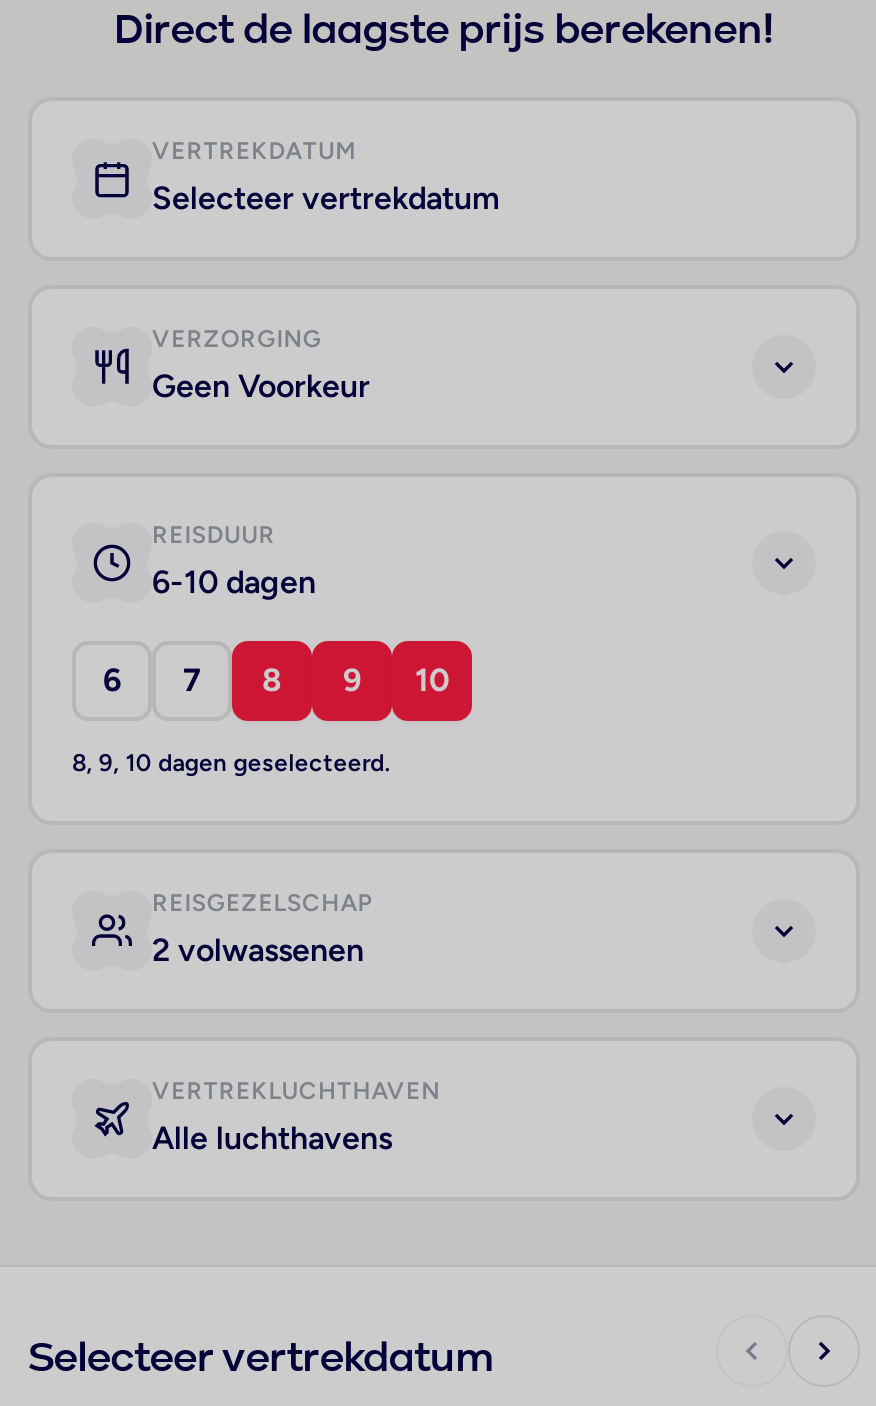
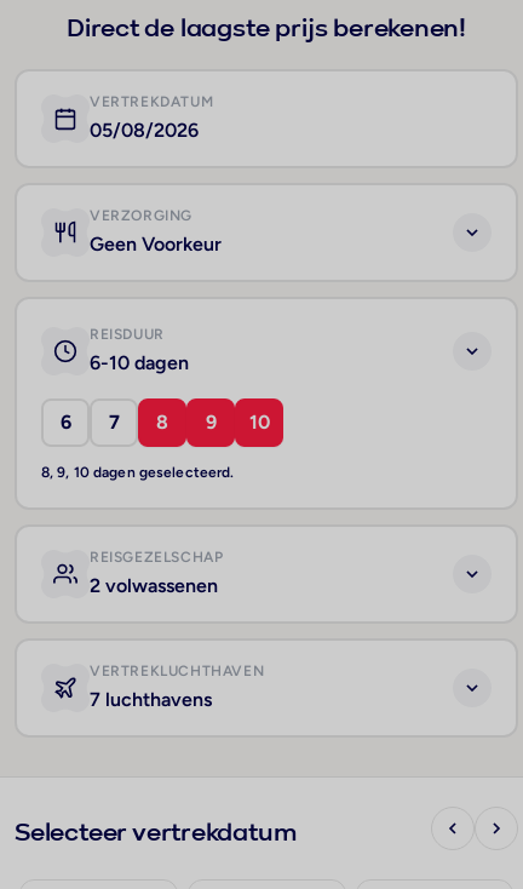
[152,179,500,217] Selecteer vertrekdatum -> [90,119,199,142] 05/08/2026
[152,1119,392,1157] Alle luchthavens -> [90,689,212,712] 7 luchthavens

